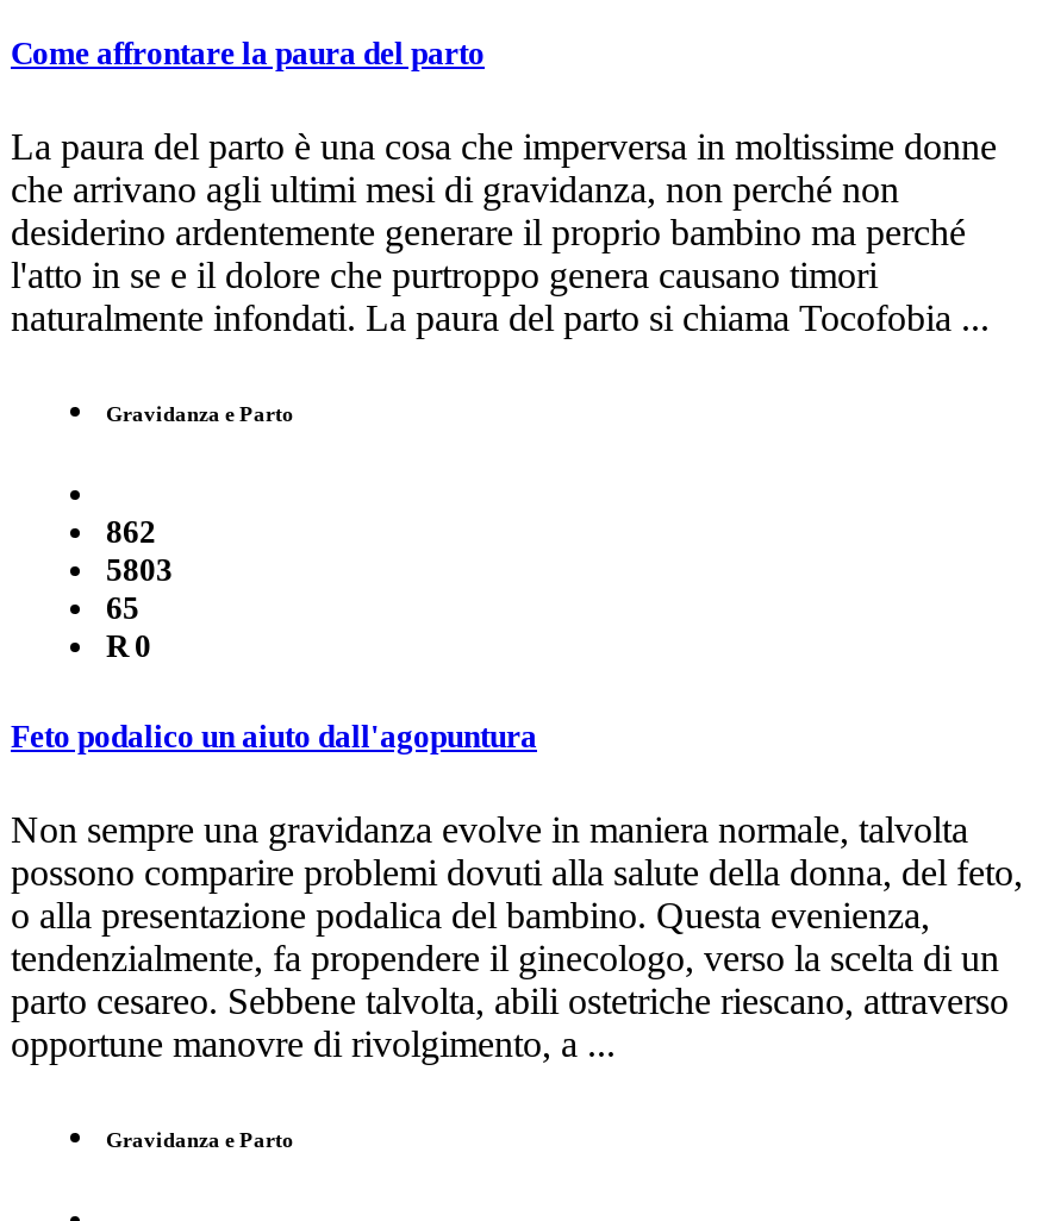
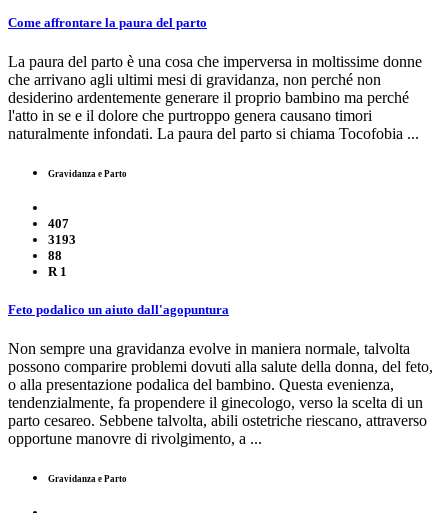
[106,514,156,550] 862 -> [48,216,69,231] 407
[106,552,173,588] 5803 -> [48,232,76,247] 3193
[106,590,139,626] 65 -> [48,248,62,263] 88
[106,628,151,664] R 0 -> [48,264,67,279] R 1

